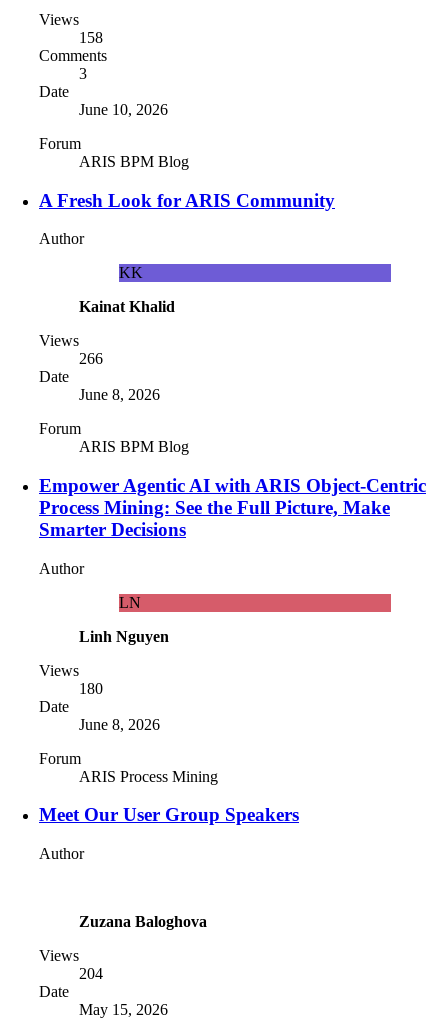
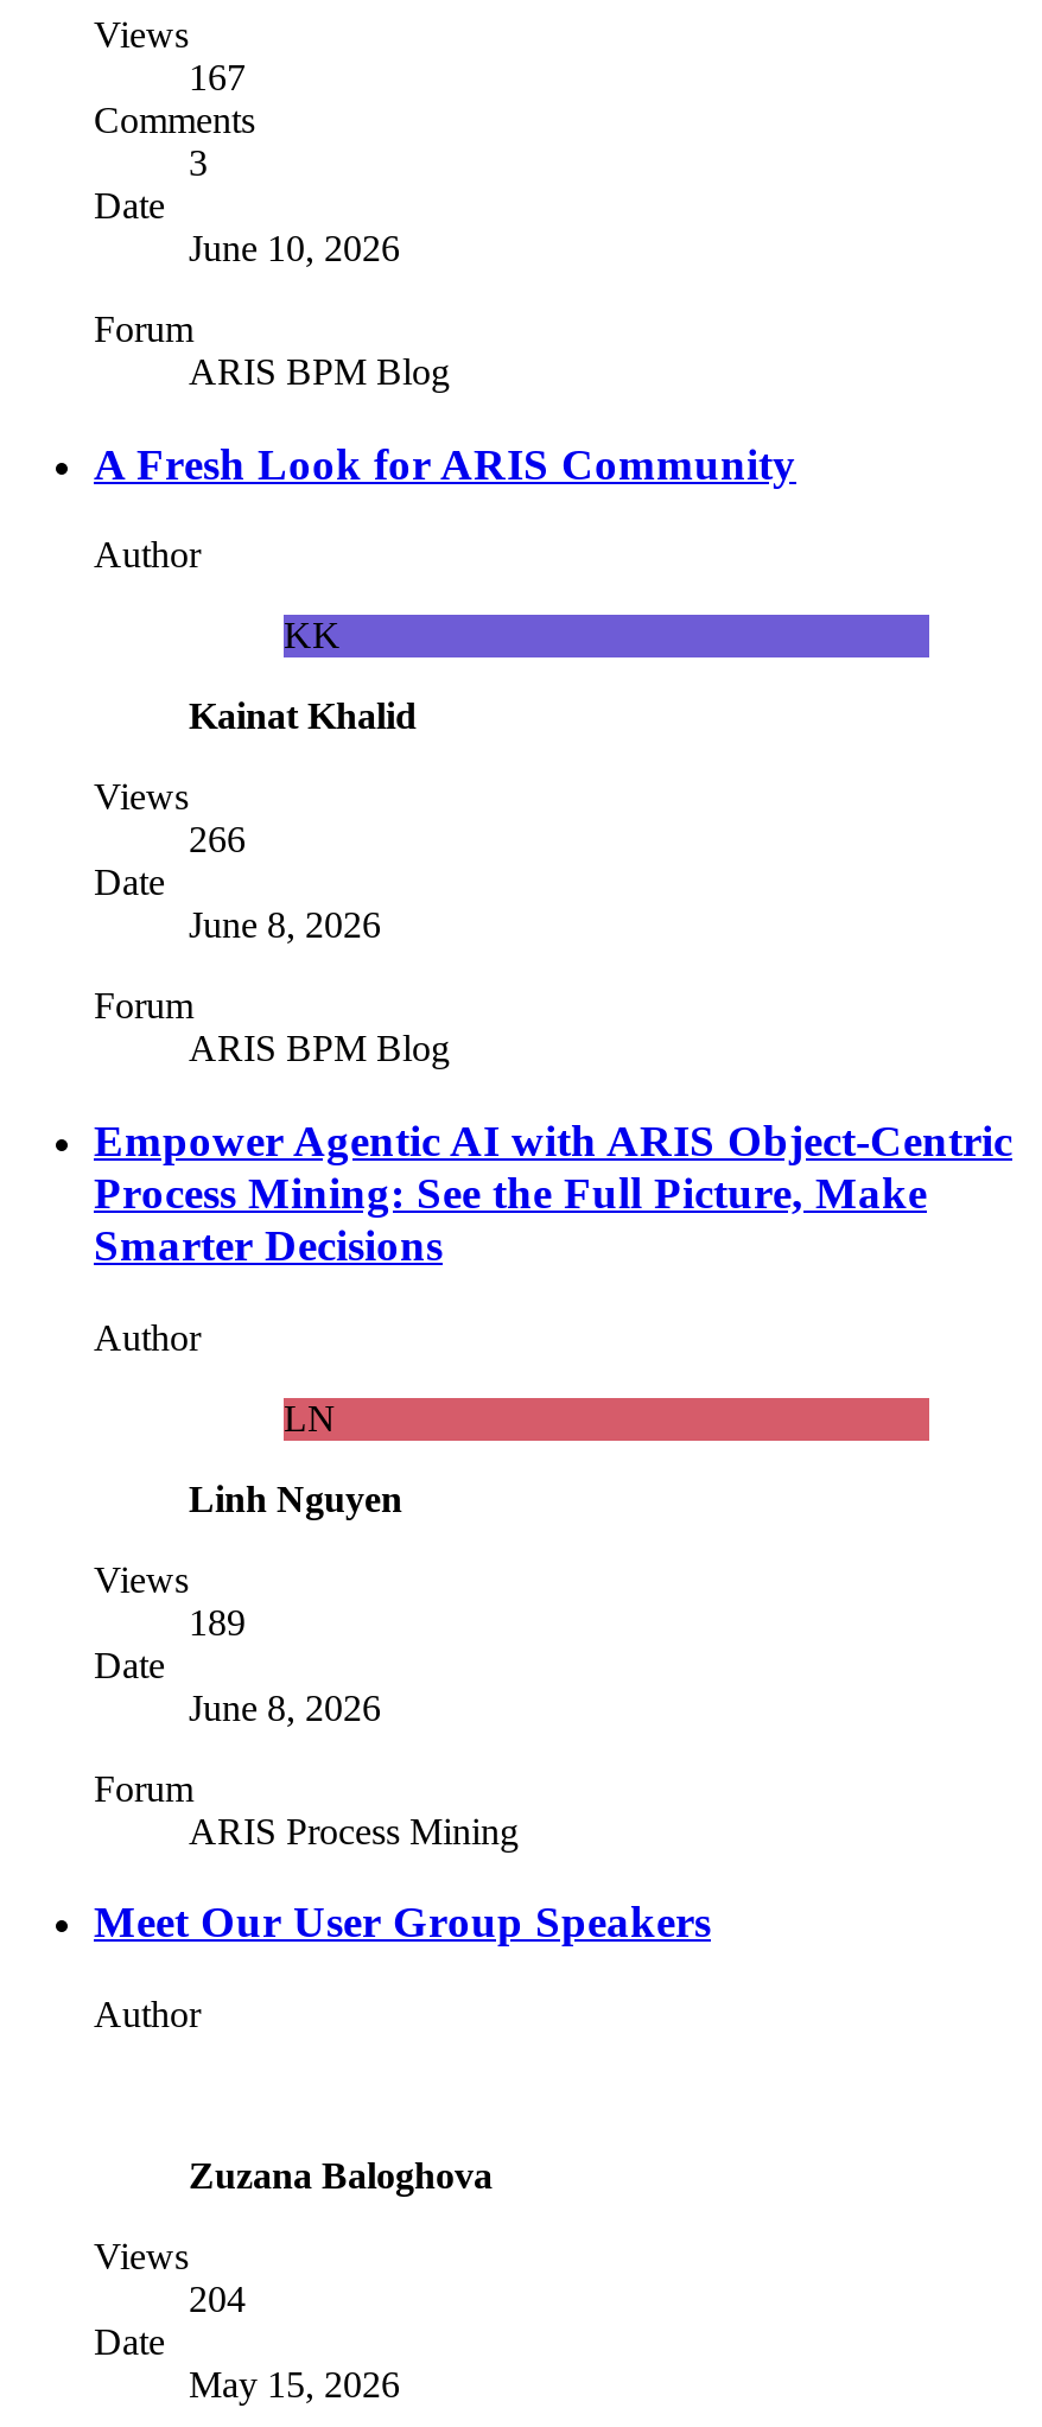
[79,29,103,46] 158 -> [189,56,246,97] 167
[79,680,103,697] 180 -> [189,1601,246,1642] 189

